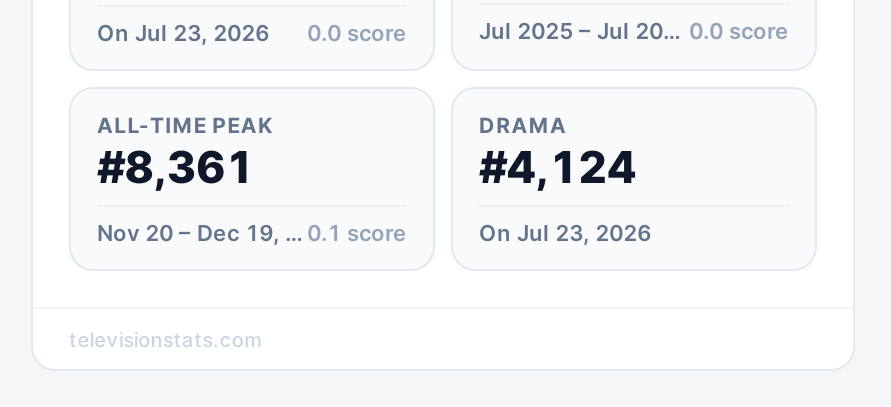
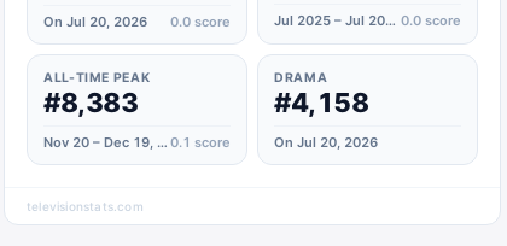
[97,19,407,47] On Jul 23, 2026 0.0 score -> [43,13,231,30] On Jul 20, 2026 0.0 score
[97,141,254,193] #8,361 -> [43,87,138,118] #8,383
[479,141,636,193] #4,124 -> [274,87,369,118] #4,158
[479,219,651,247] On Jul 23, 2026 -> [274,134,378,151] On Jul 20, 2026

